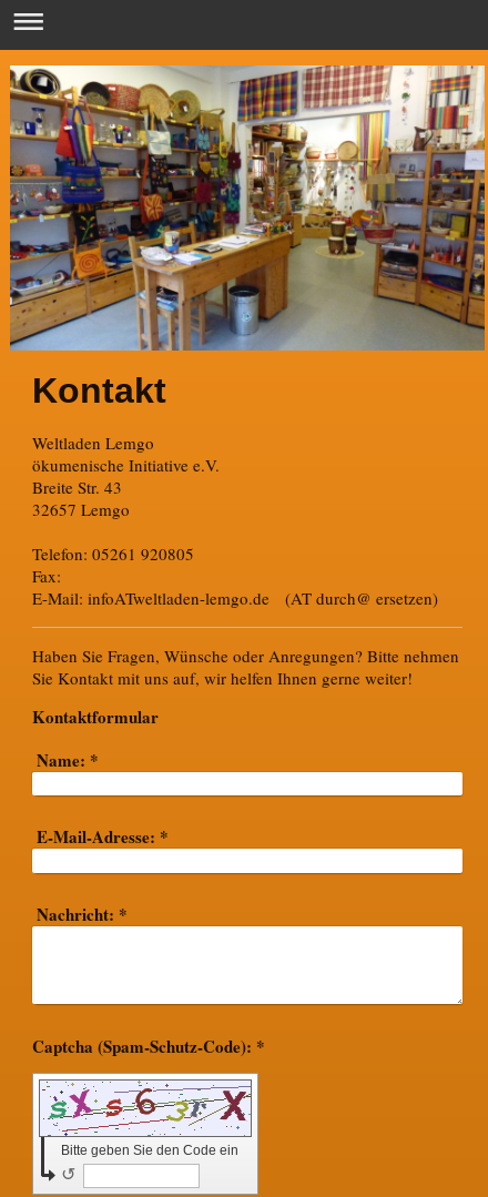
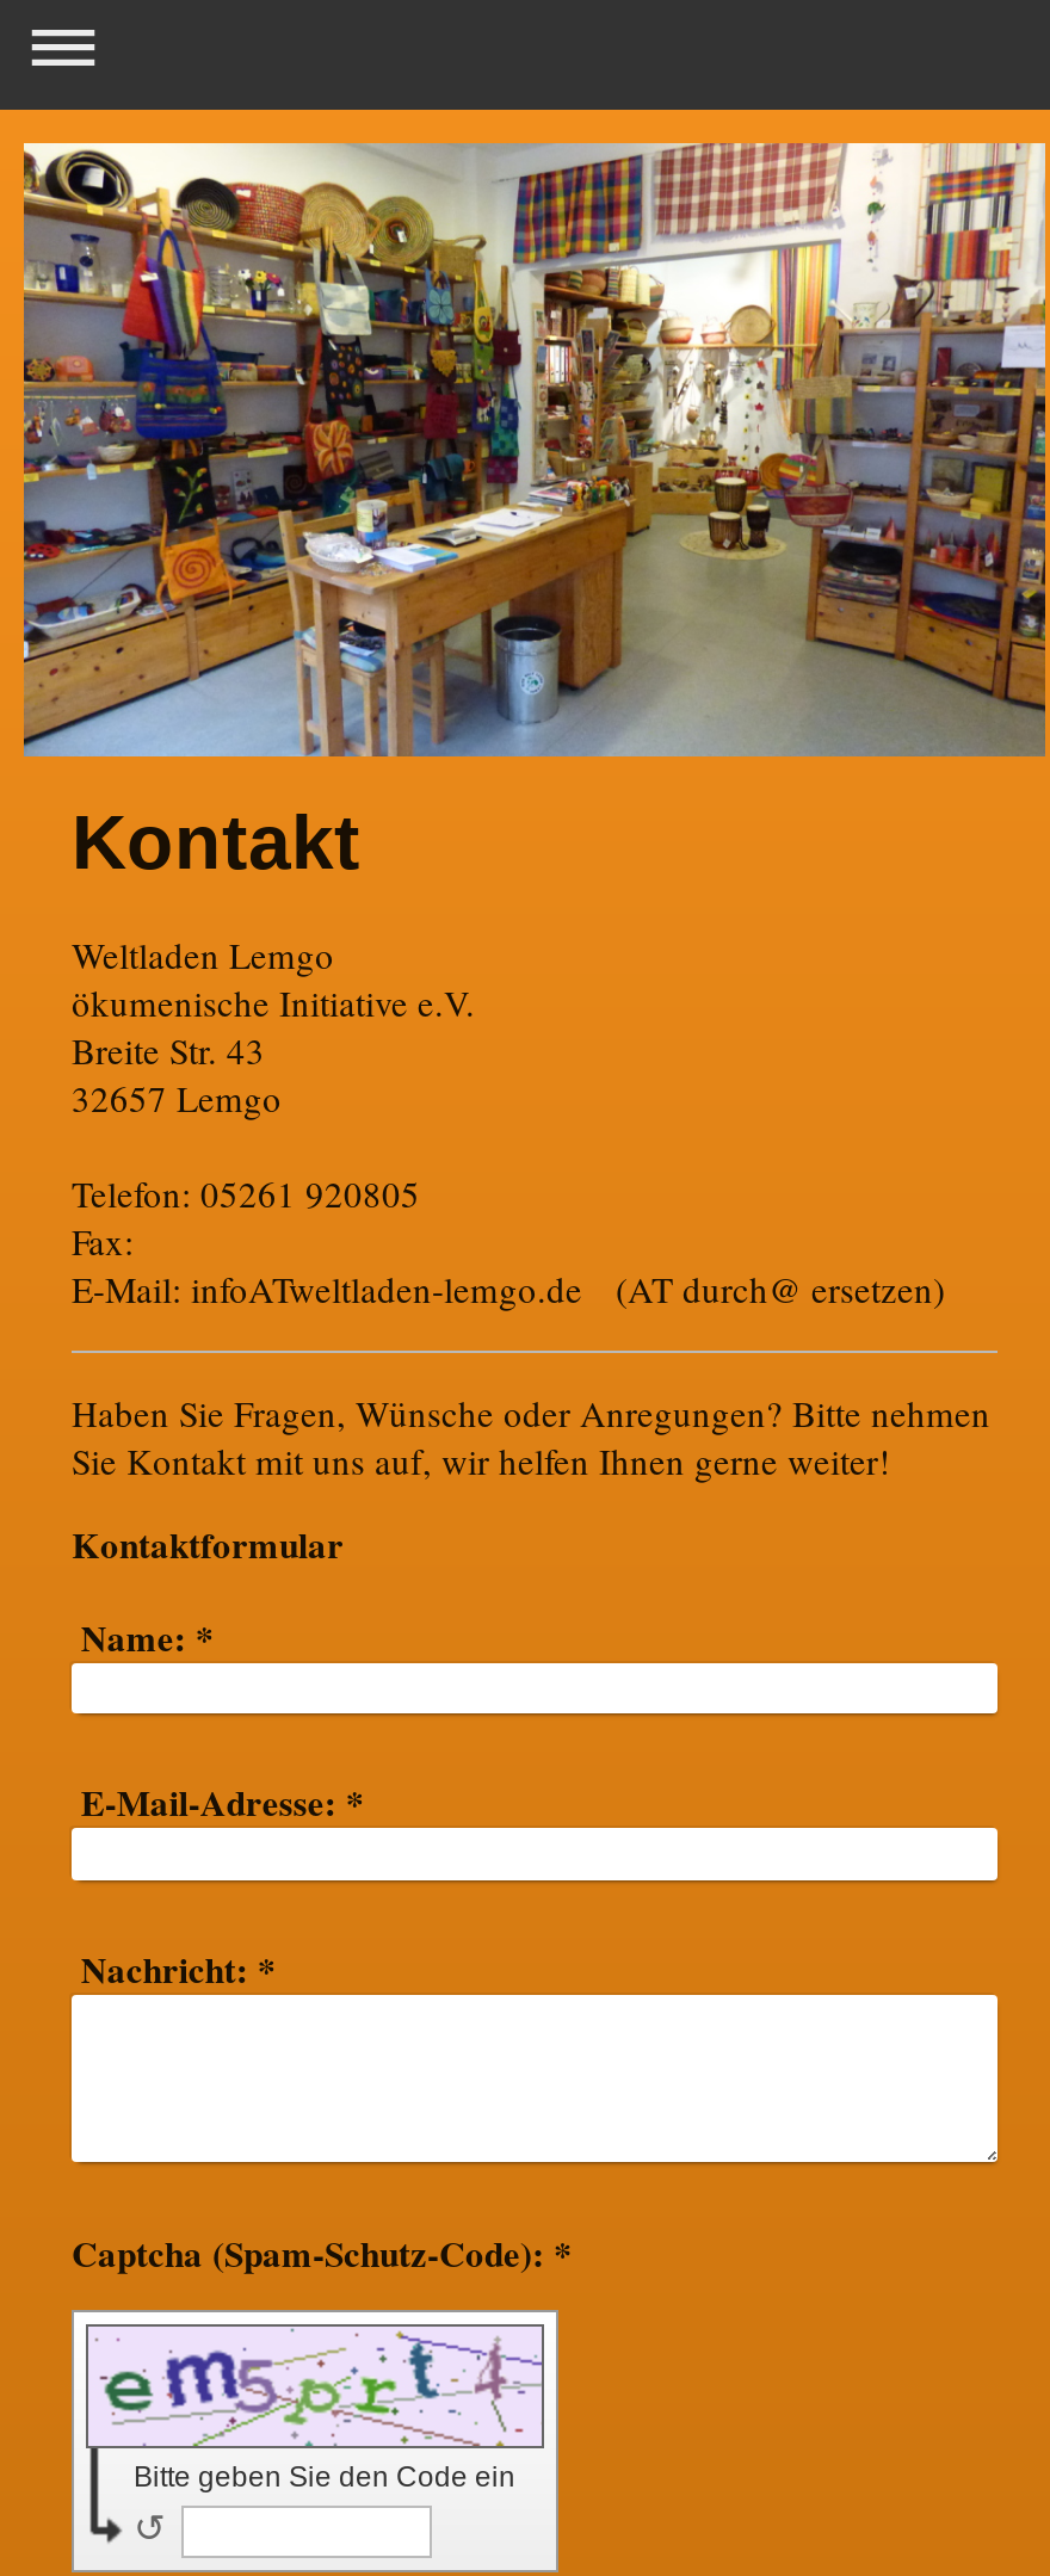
[42,1082,251,1137] [image] -> [98,2331,542,2448] [image]

